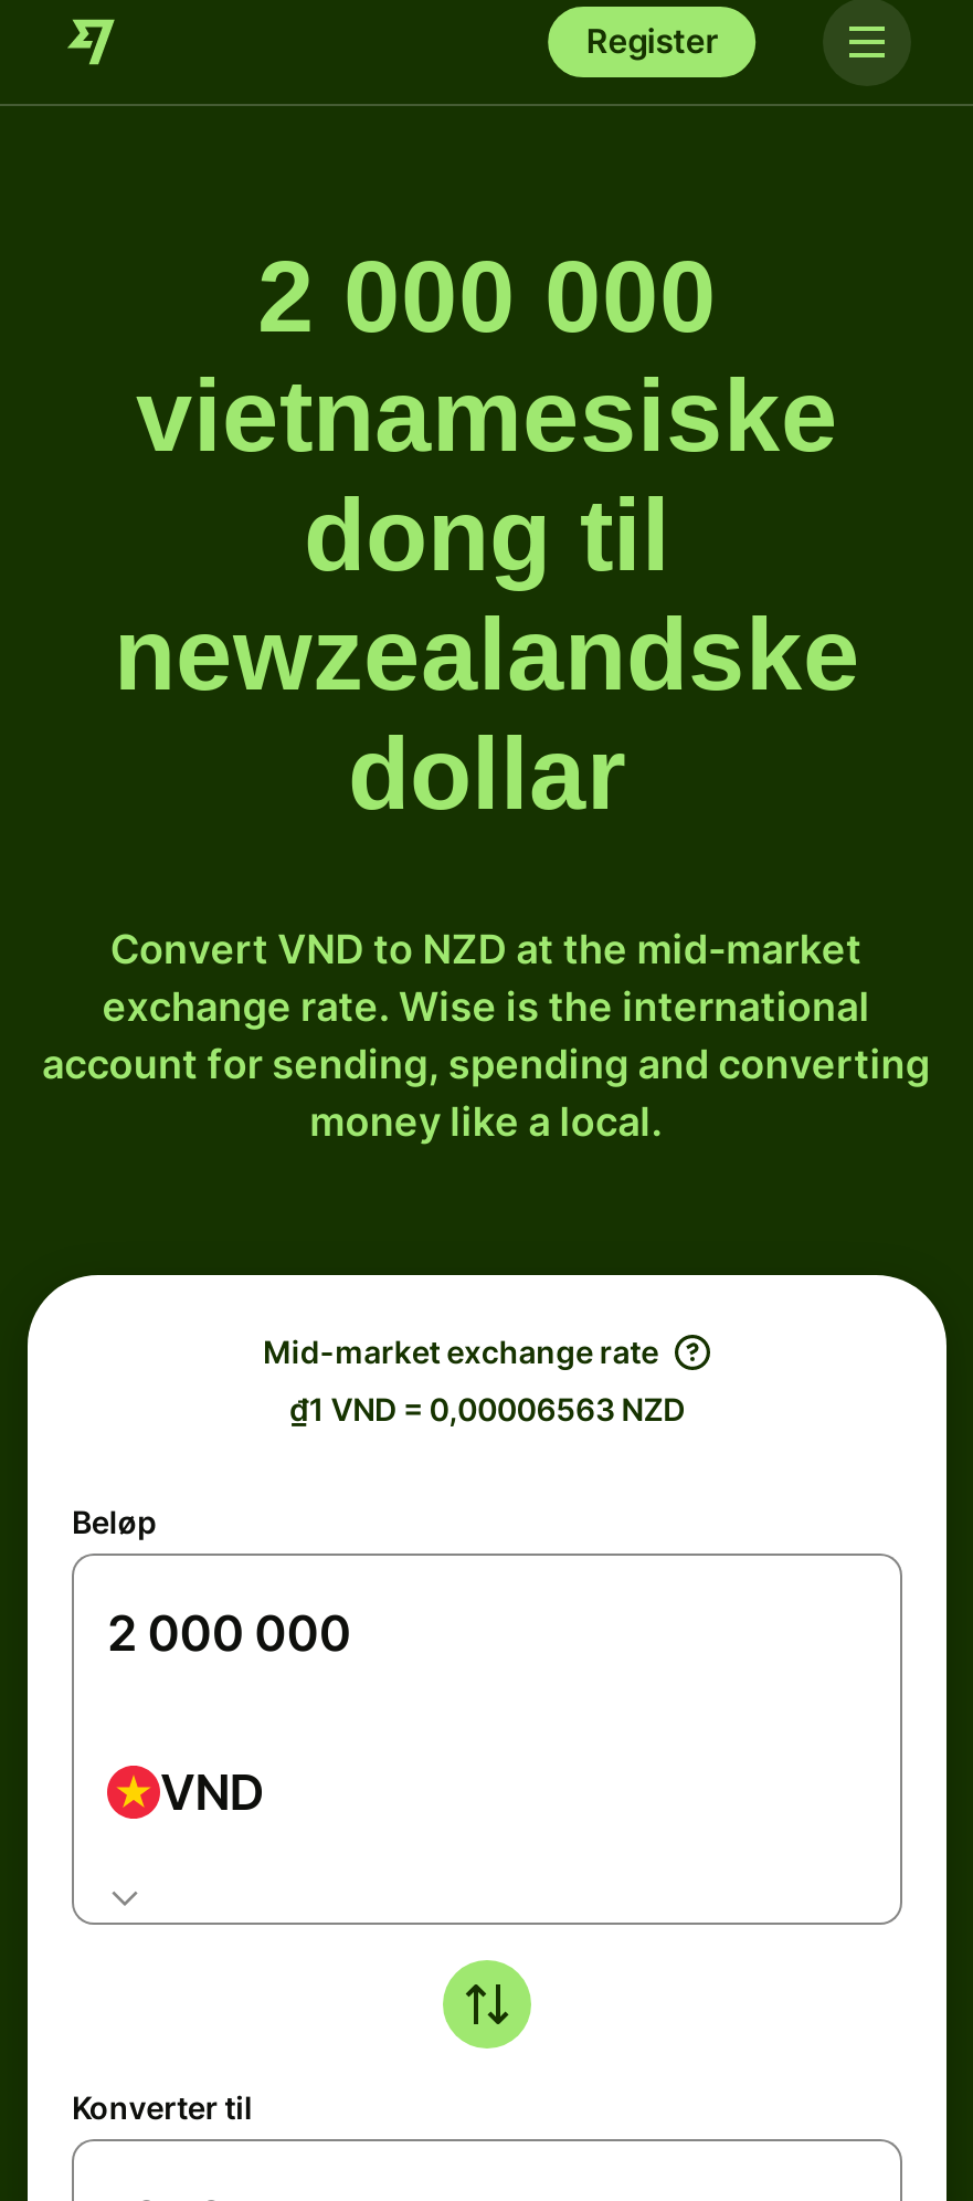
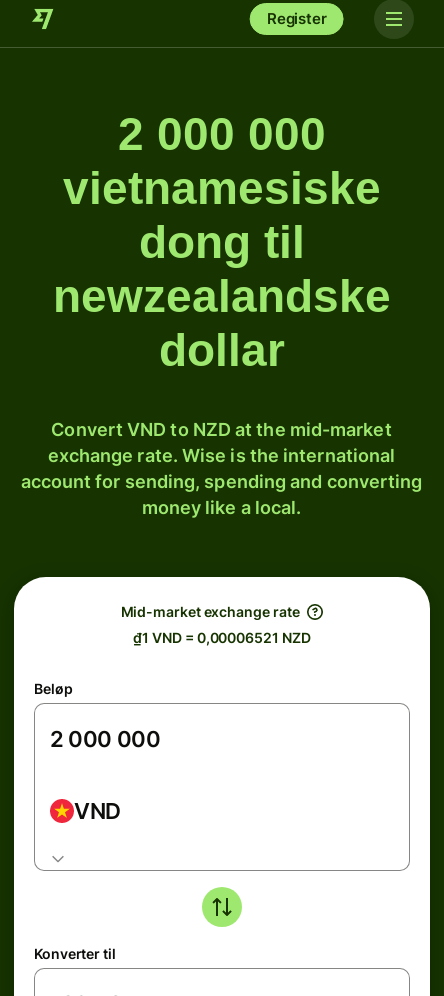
[289,1390,685,1428] ₫1 VND = 0,00006563 NZD -> [133,629,310,646] ₫1 VND = 0,00006521 NZD

